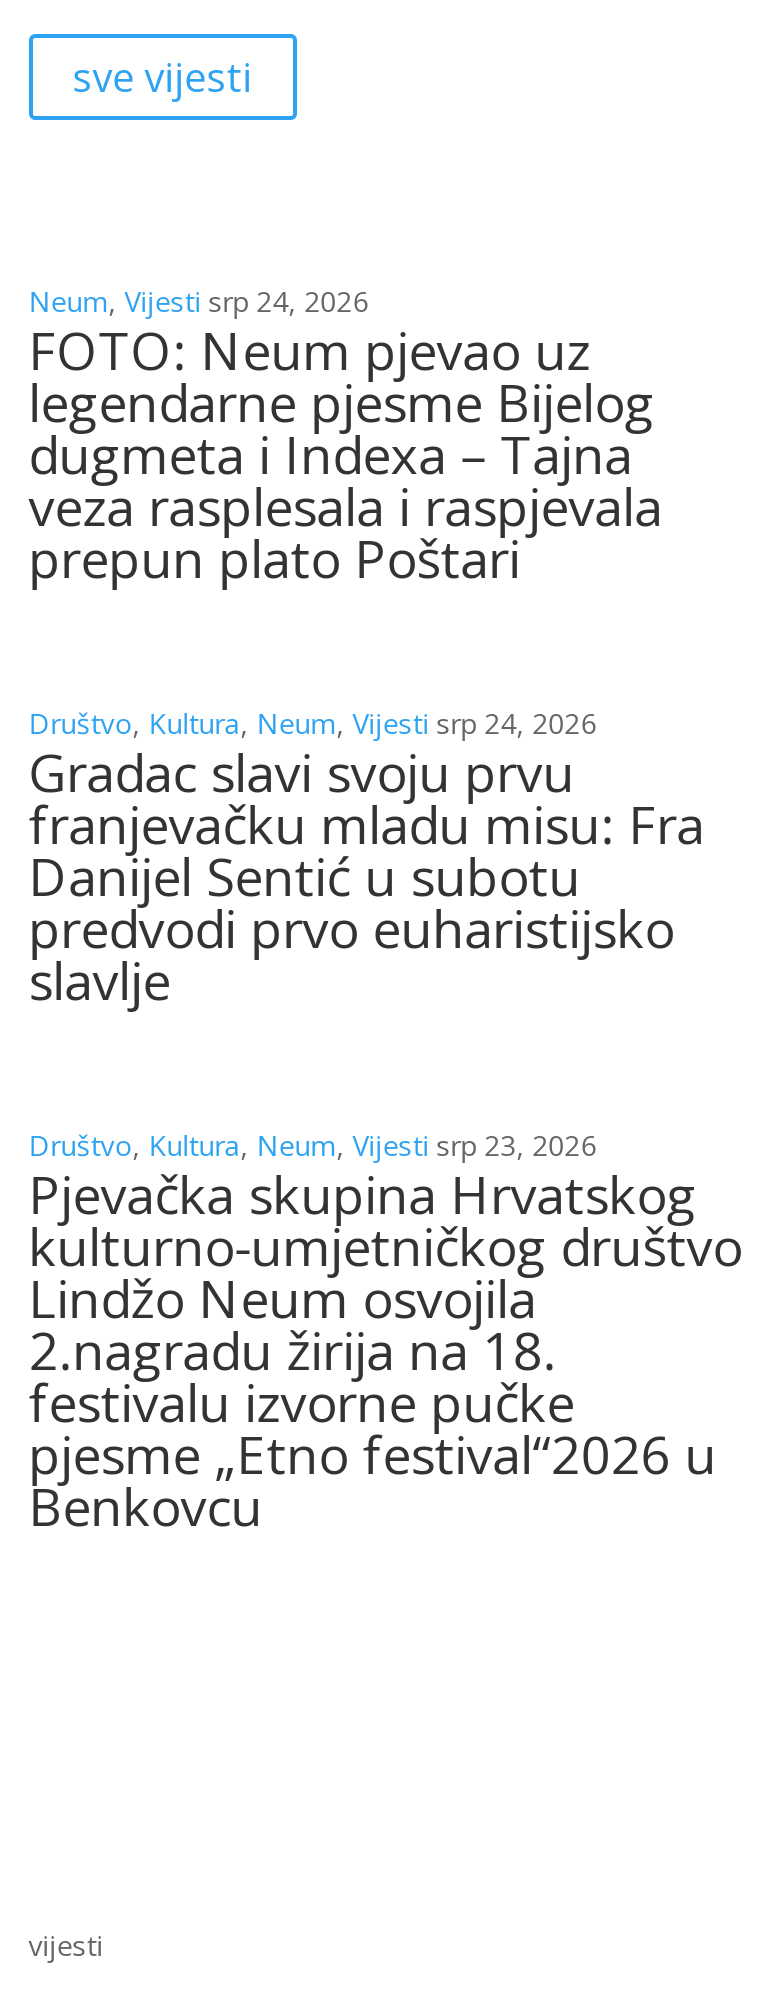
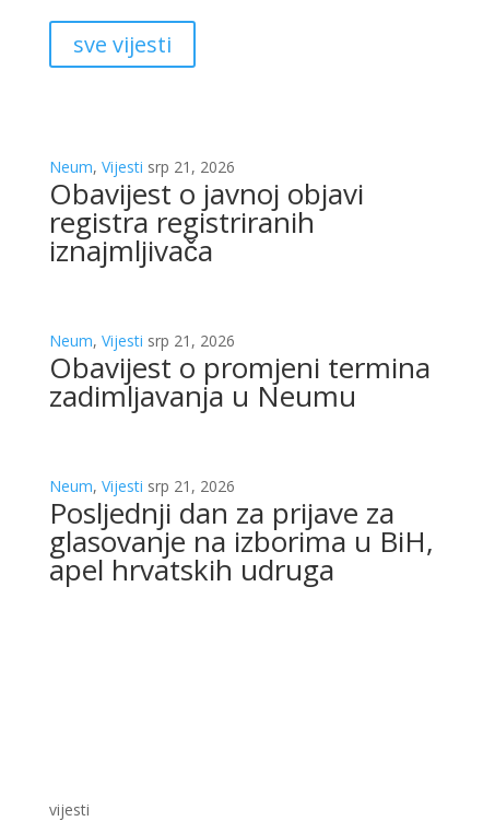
[29,282,663,594] Neum, Vijesti srp 24, 2026 | FOTO: Neum pjevao uz | legendarne pjesme Bijelog | dugmeta i Indexa – Tajna | veza rasplesala i raspjevala | prepun plato Poštari -> [49,156,364,270] Neum, Vijesti srp 21, 2026 | Obavijest o javnoj objavi | registra registriranih | iznajmljivača
[29,704,705,1016] Društvo, Kultura, Neum, Vijesti srp 24, 2026 | Gradac slavi svoju prvu | franjevačku mladu misu: Fra | Danijel Sentić u subotu | predvodi prvo euharistijsko | slavlje -> [49,330,430,415] Neum, Vijesti srp 21, 2026 | Obavijest o promjeni termina | zadimljavanja u Neumu
[29,1126,743,1542] Društvo, Kultura, Neum, Vijesti srp 23, 2026 | Pjevačka skupina Hrvatskog | kulturno-umjetničkog društvo | Lindžo Neum osvojila | 2.nagradu žirija na 18. | festivalu izvorne pučke | pjesme „Etno festival“2026 u | Benkovcu -> [49,475,434,589] Neum, Vijesti srp 21, 2026 | Posljednji dan za prijave za | glasovanje na izborima u BiH, | apel hrvatskih udruga

